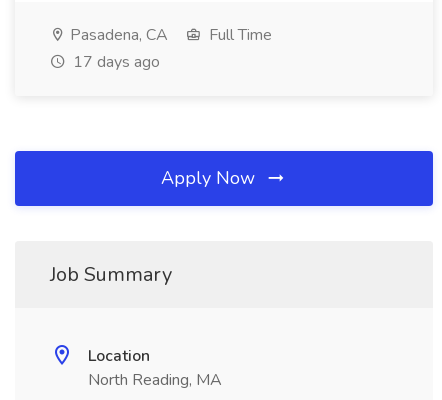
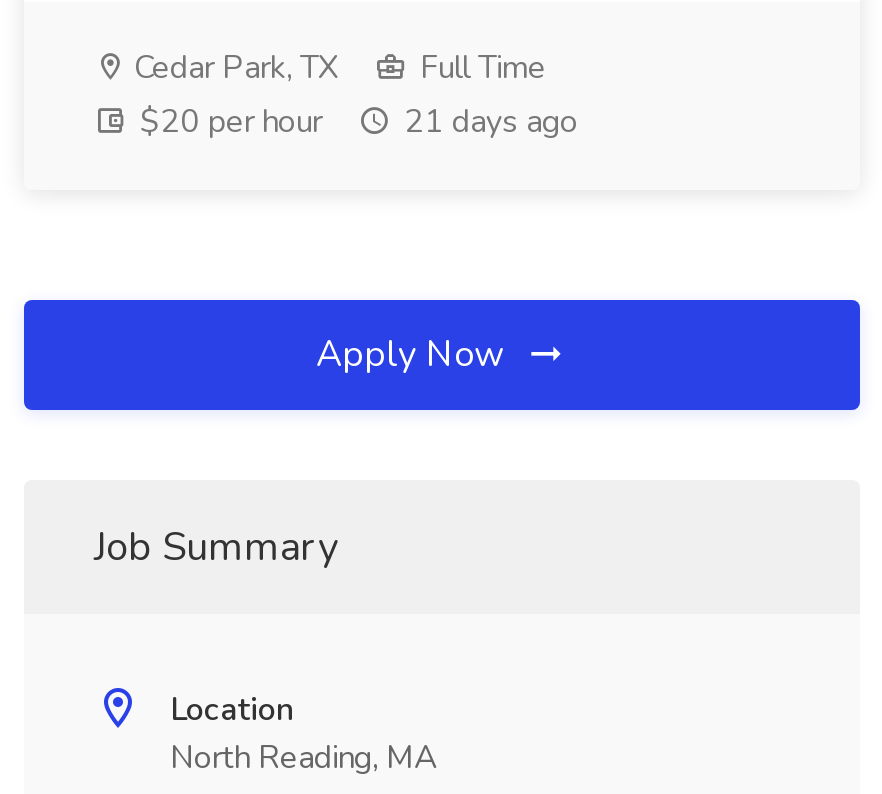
[66,24,168,46] Pasadena, CA -> [126,46,338,90] Cedar Park, TX
[69,51,160,73] 17 days ago -> [132,100,578,144] $20 per hour | 21 days ago

